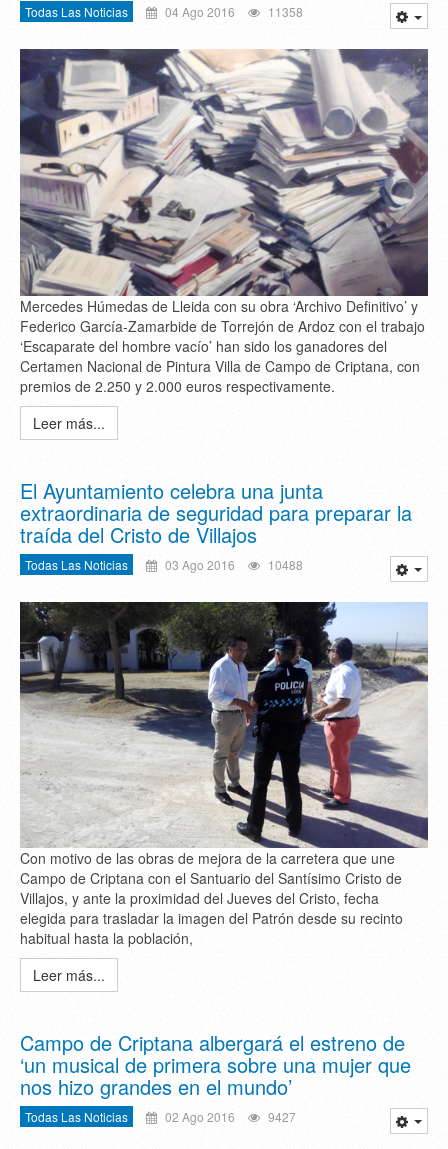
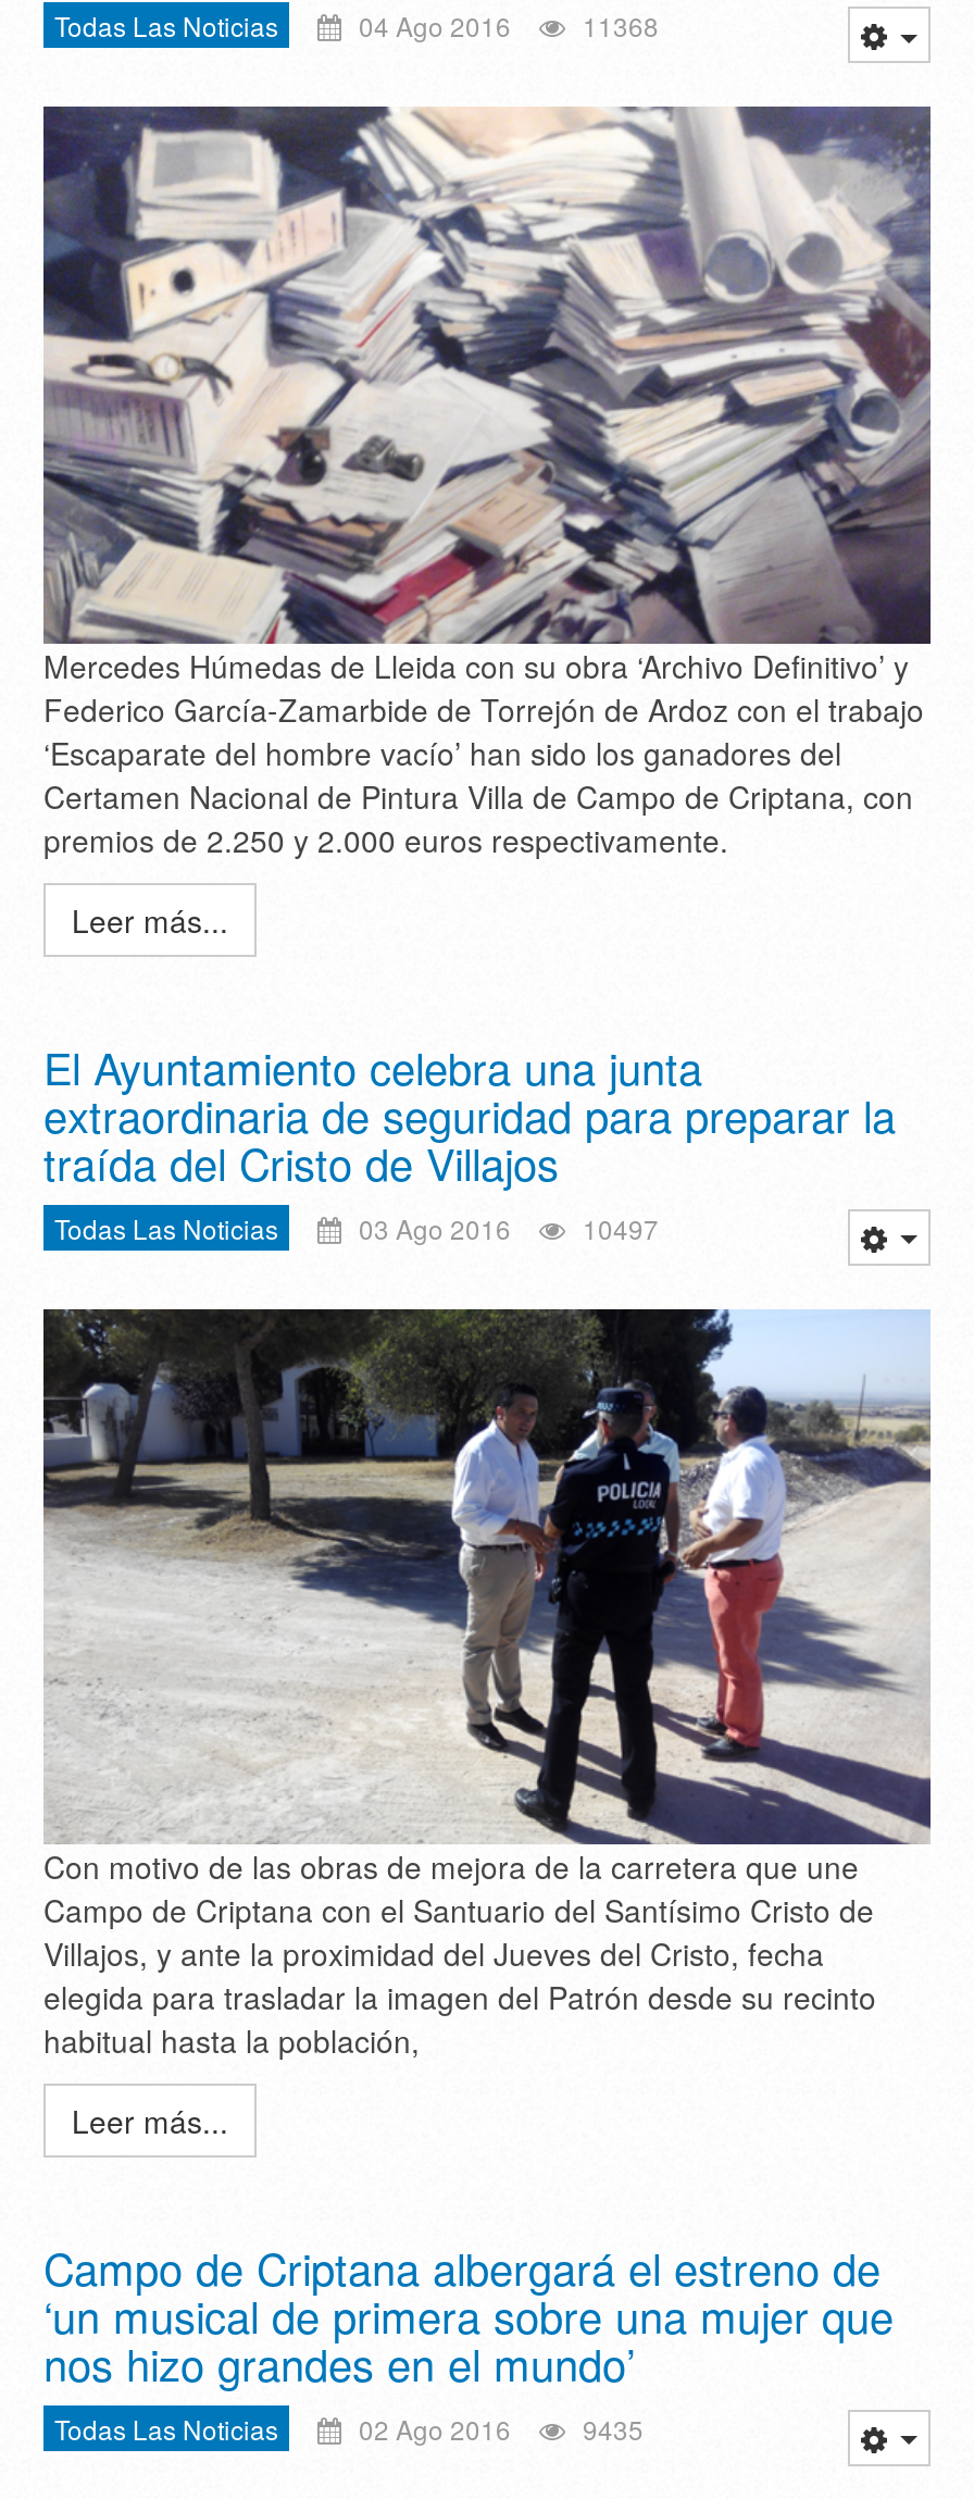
[25,3,303,20] Todas Las Noticias 04 Ago 2016 11358 -> [54,7,659,44] Todas Las Noticias 04 Ago 2016 11368
[25,556,303,573] Todas Las Noticias 03 Ago 2016 10488 -> [54,1208,659,1245] Todas Las Noticias 03 Ago 2016 10497
[25,1108,296,1125] Todas Las Noticias 02 Ago 2016 9427 -> [54,2410,644,2447] Todas Las Noticias 02 Ago 2016 9435

